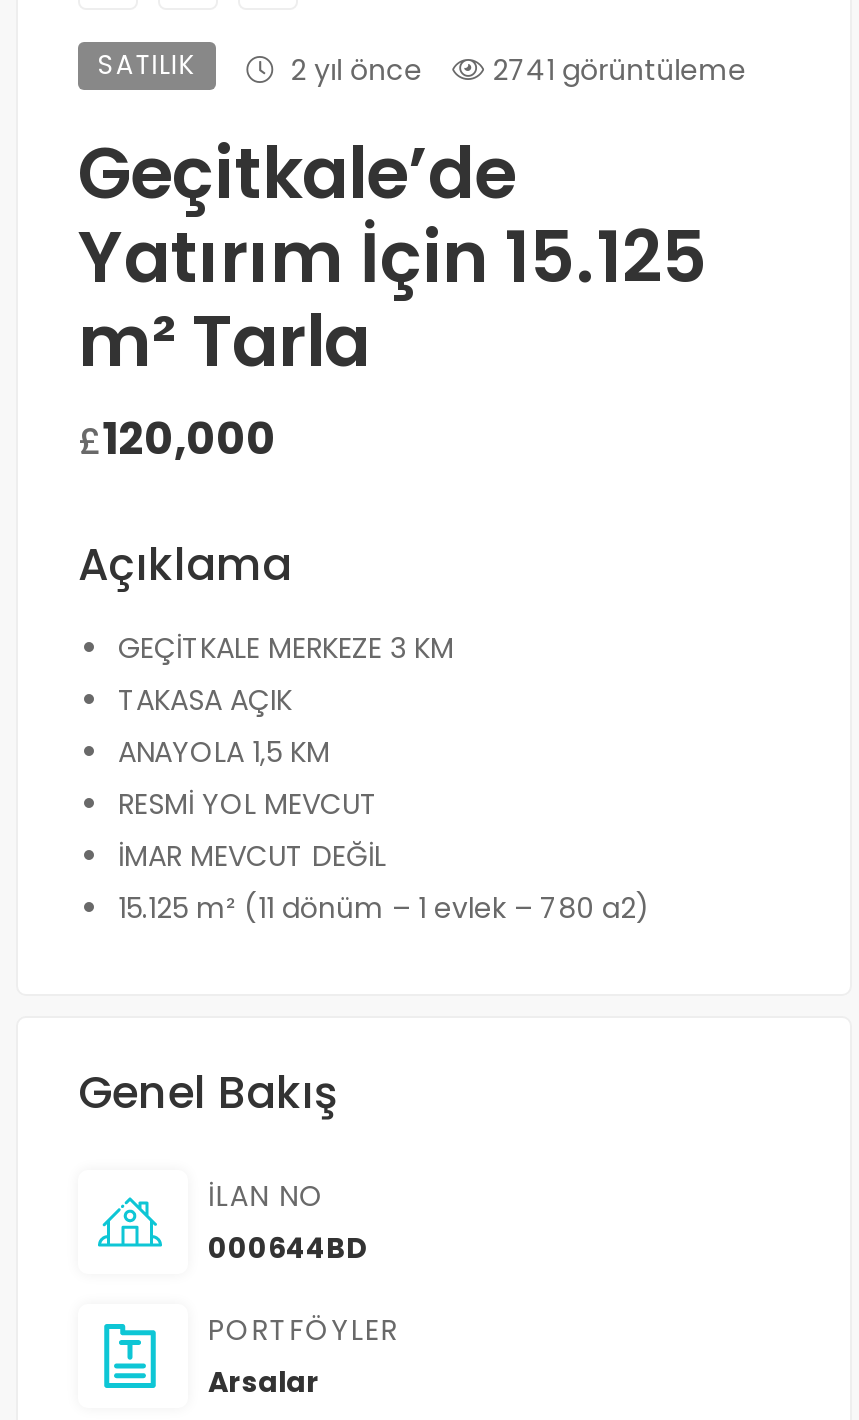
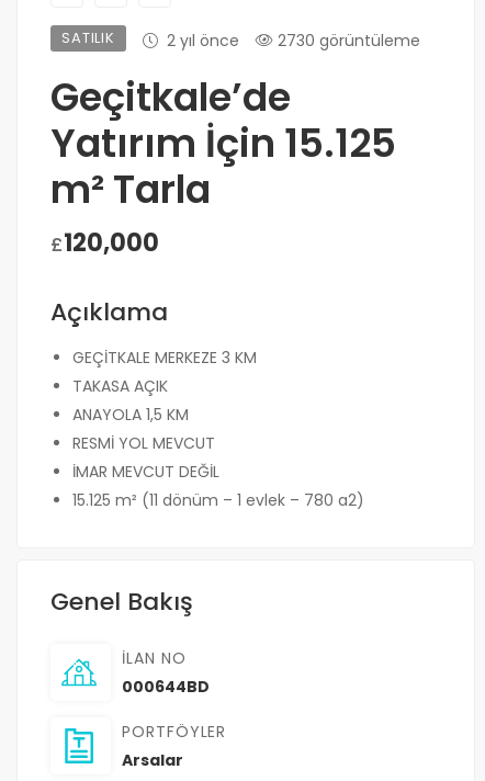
[282,51,746,91] 2 yıl önce 2741 görüntüleme -> [163,30,420,52] 2 yıl önce 2730 görüntüleme

